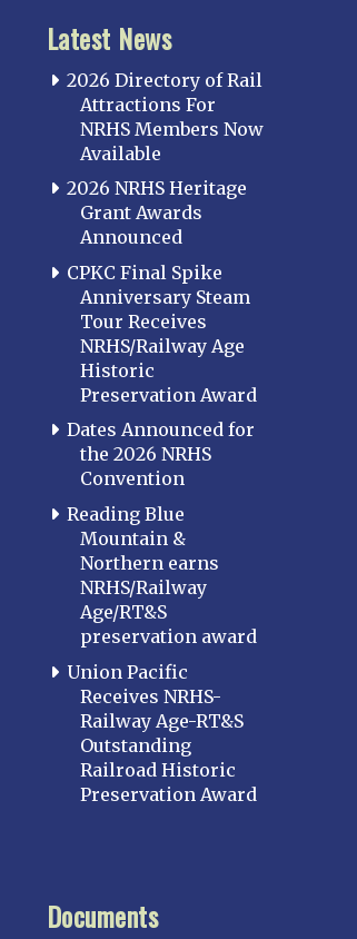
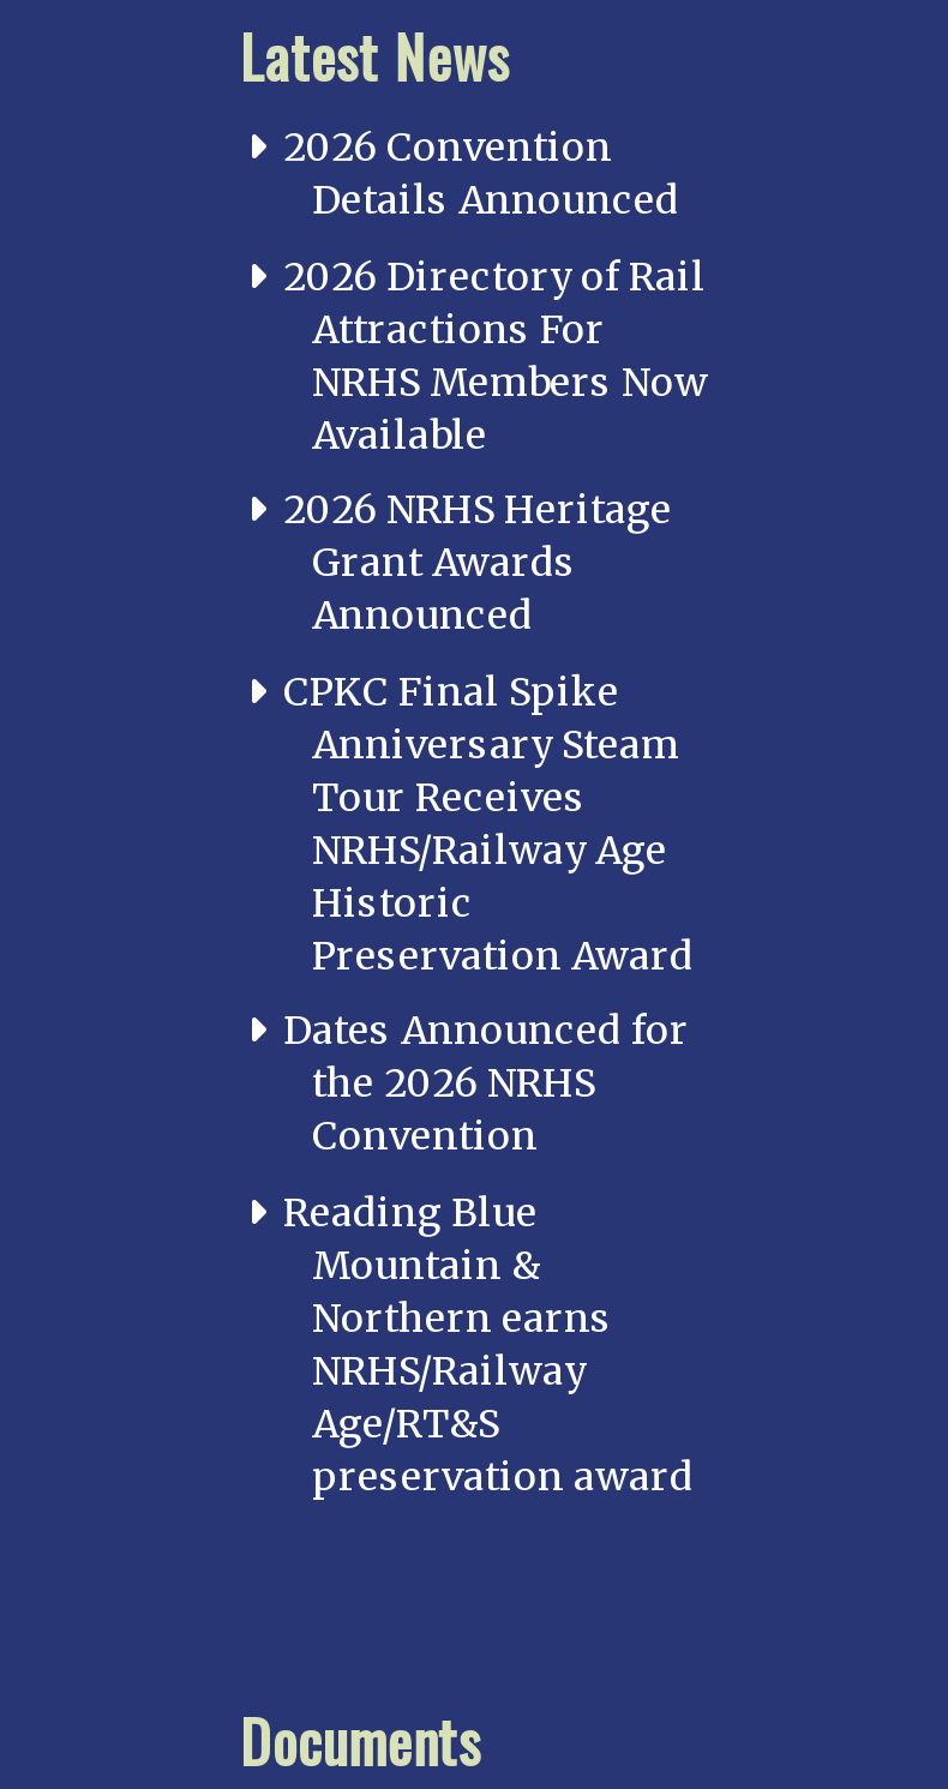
none -> [283,123,679,224] 2026 Convention | Details Announced
moved [67,69,264,648] -> [283,251,708,1500]: 2026 Directory of Rail | Attractions For | NRHS Members Now | ... | Age/RT&S | preservation award
[67,660,257,805] Union Pacific | Receives NRHS- | Railway Age-RT&S | Outstanding | Railroad Historic | Preservation Award -> none

